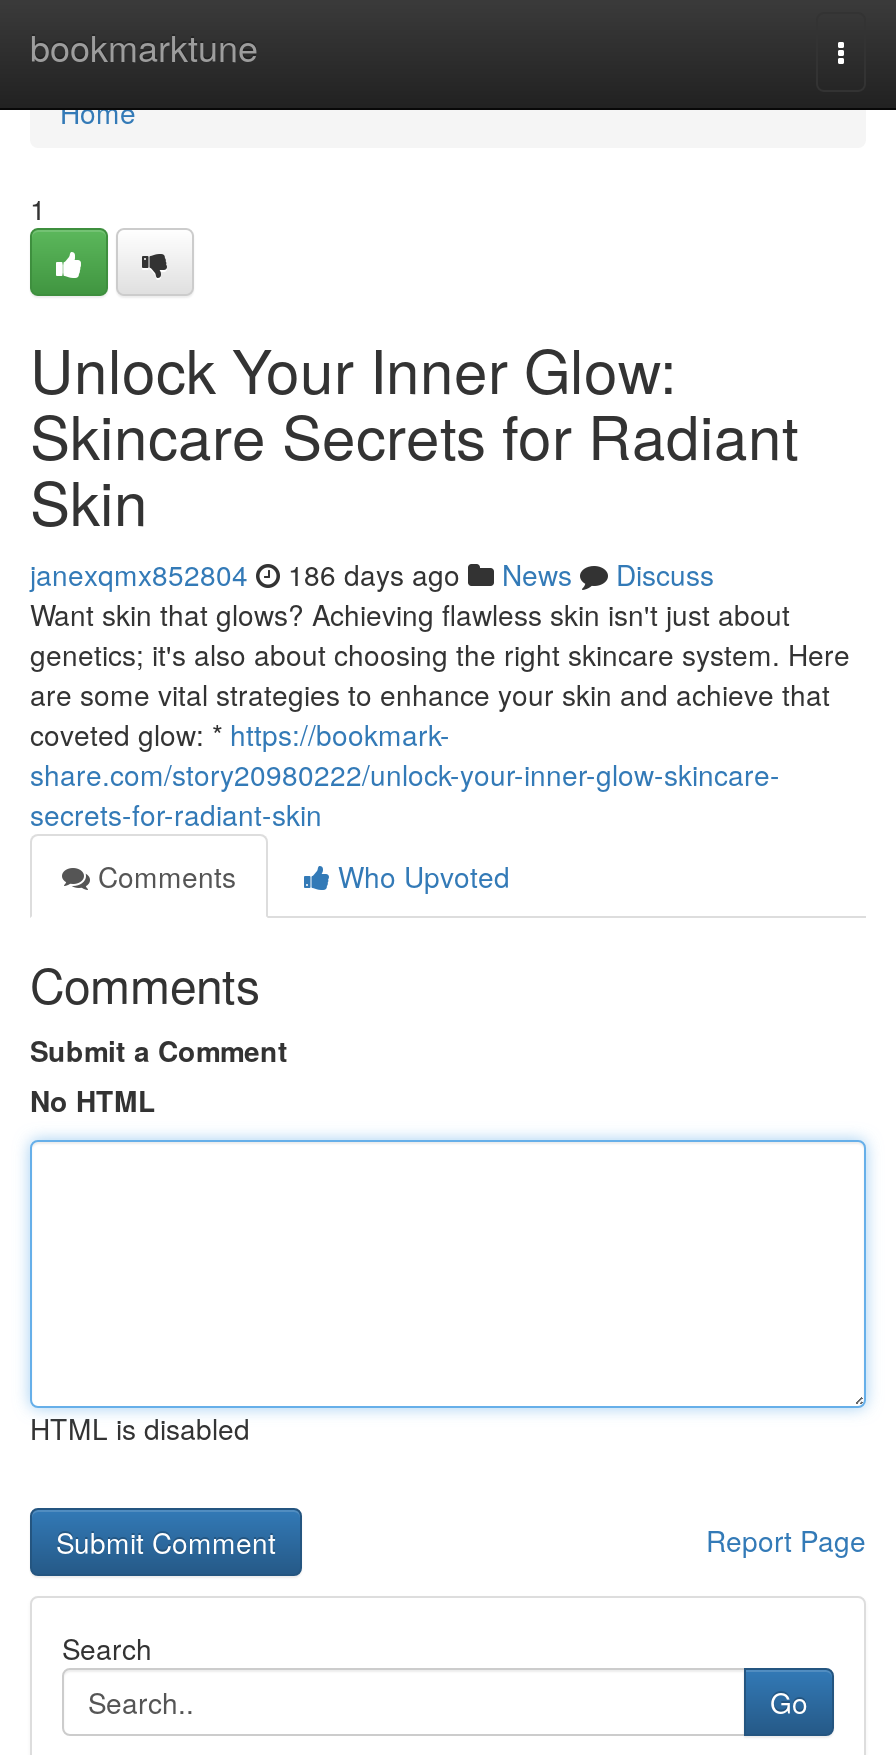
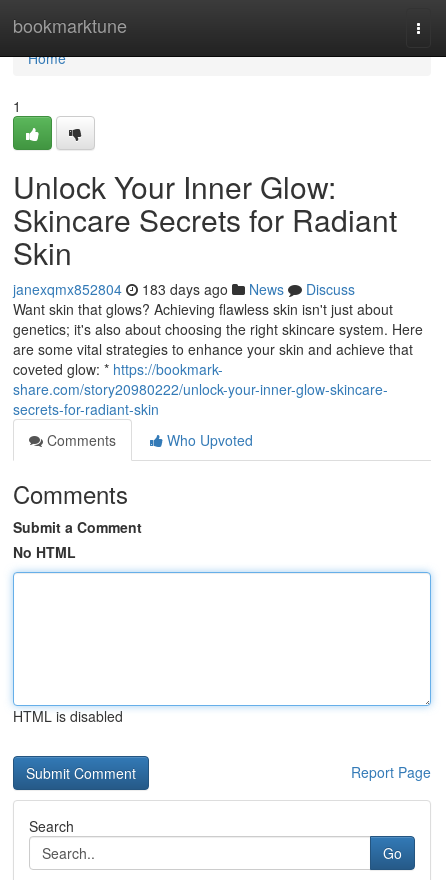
[30,554,714,594] janexqmx852804 186 days ago News Discuss -> [13,279,355,299] janexqmx852804 183 days ago News Discuss

